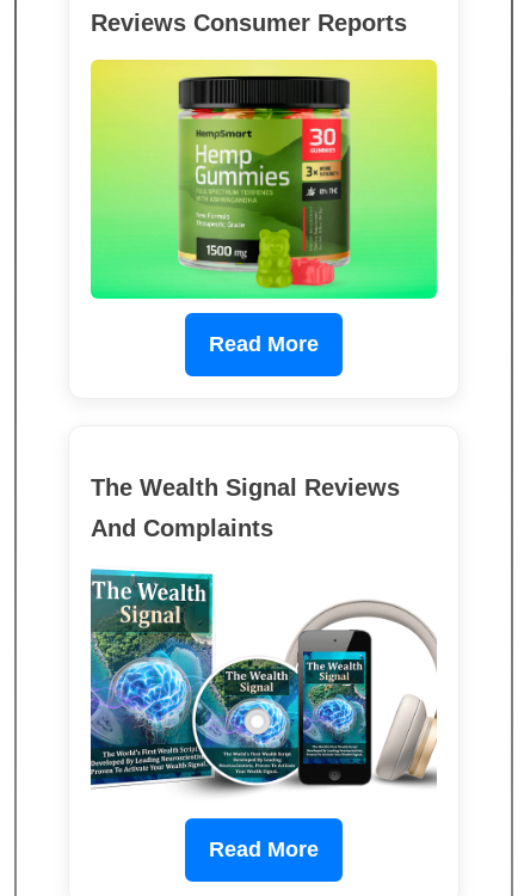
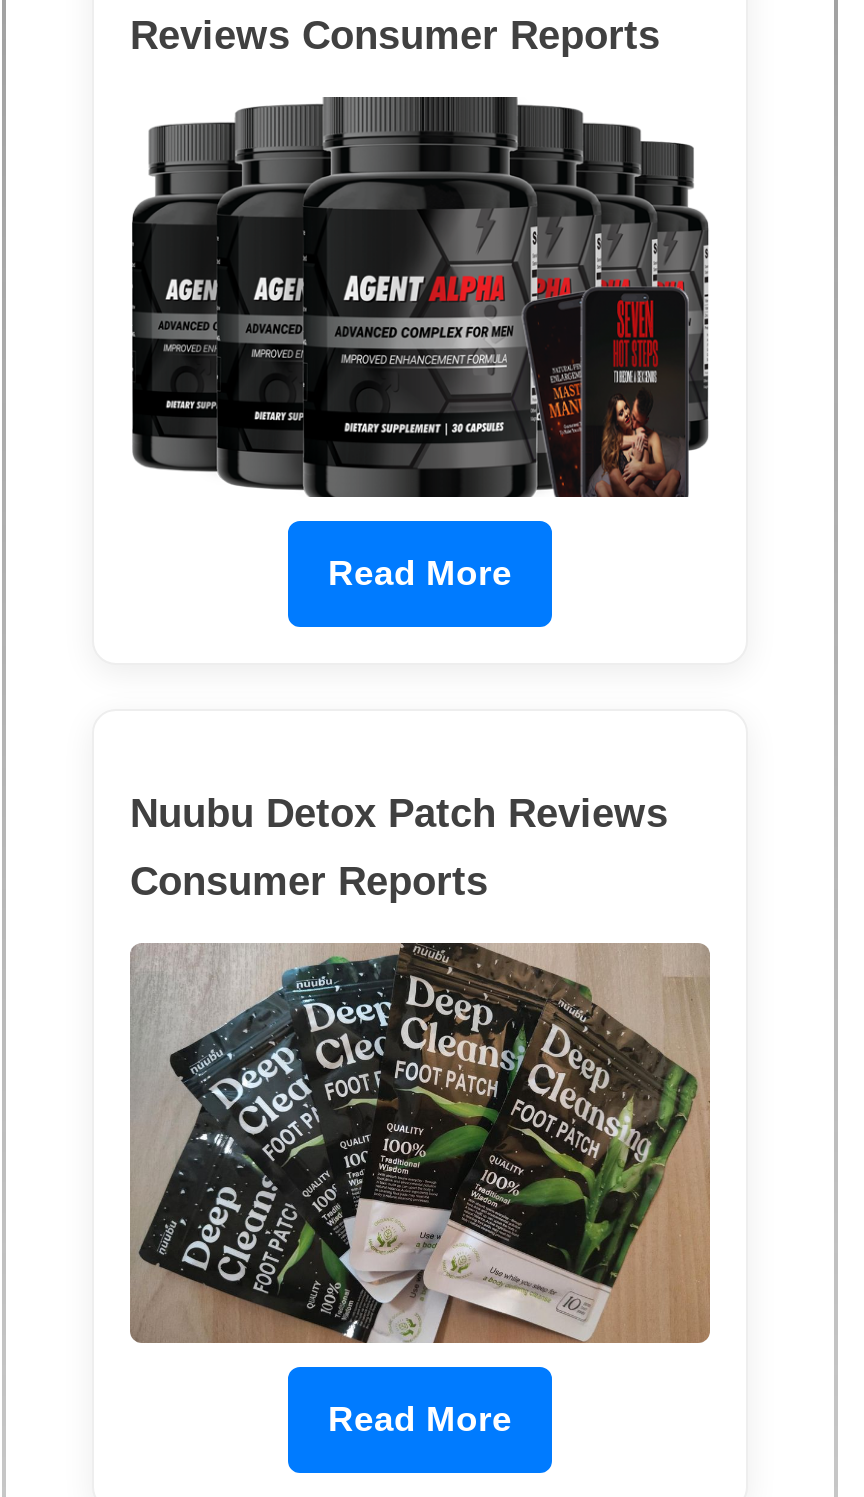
[90,59,438,300] [image] -> [130,95,710,499] [image]
[91,475,400,501] The Wealth Signal Reviews -> [130,791,668,835] Nuubu Detox Patch Reviews
[91,515,273,541] And Complaints -> [130,859,488,903] Consumer Reports
[90,565,437,804] [image] -> [128,941,712,1345] [image]

